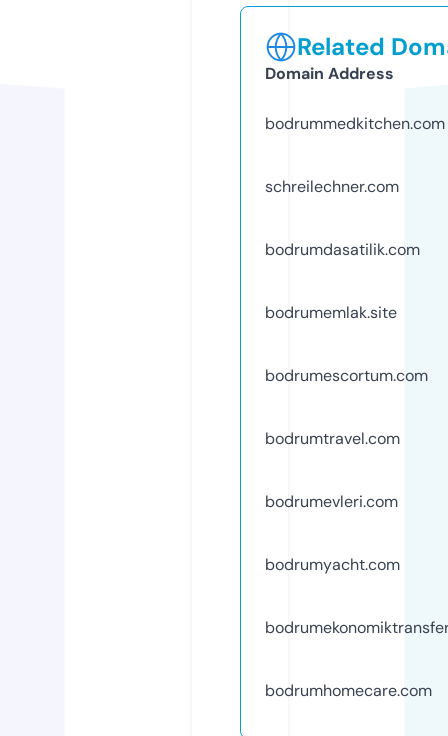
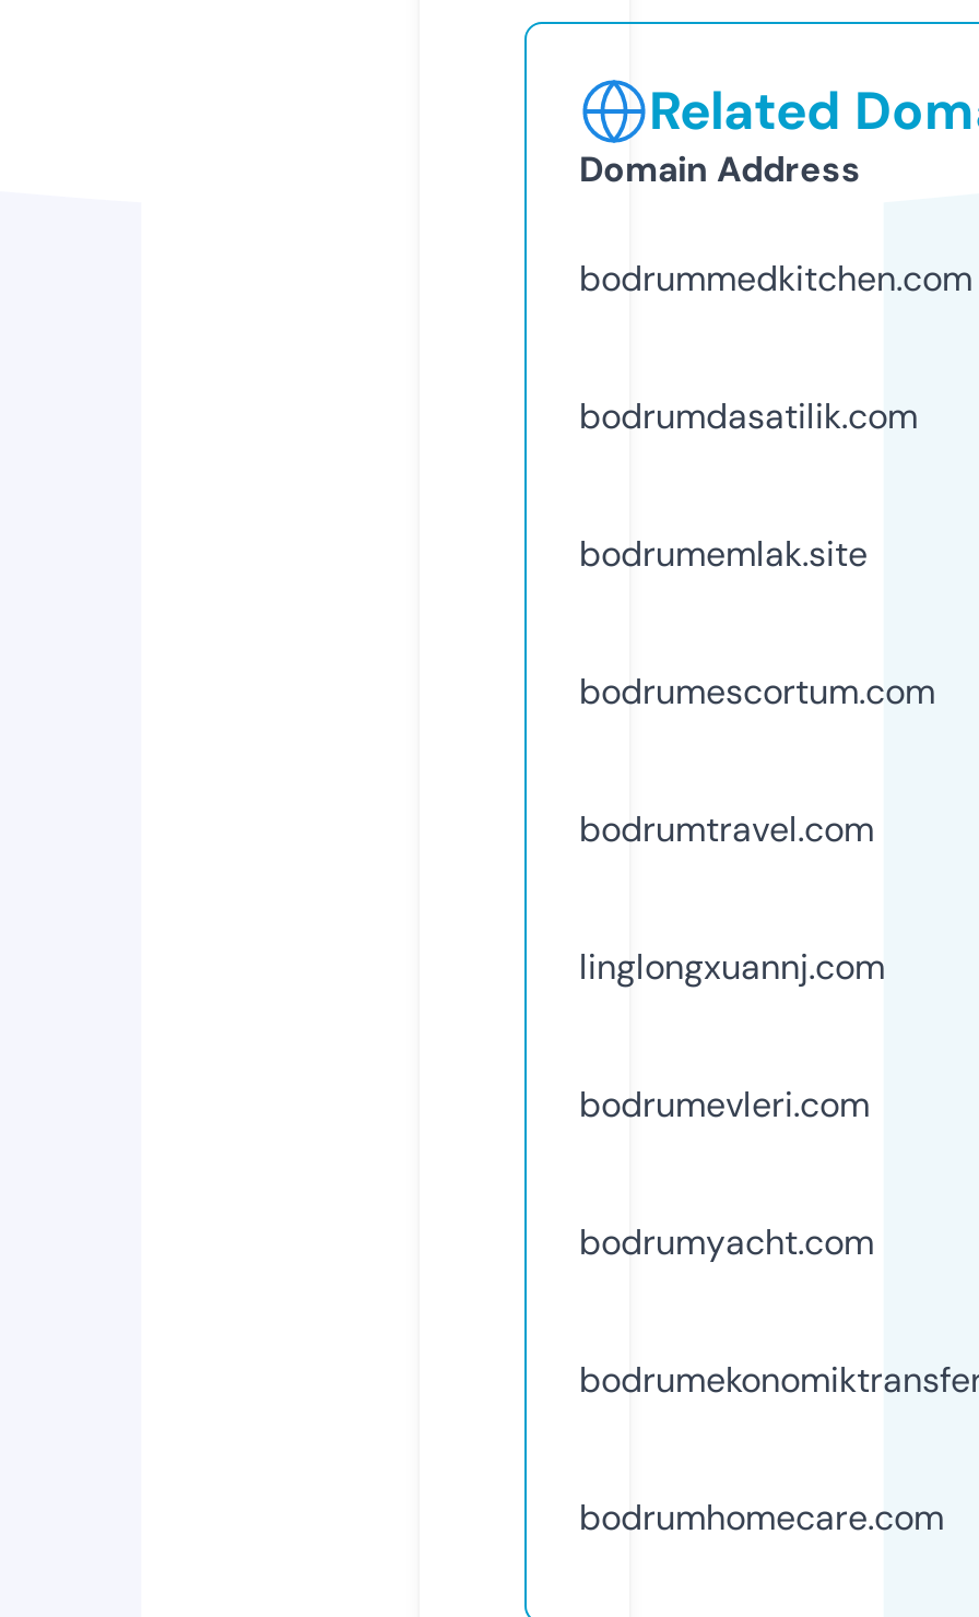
[265,176,399,197] schreilechner.com -> none
moved [265,239,428,449] -> [579,393,935,852]: bodrumdasatilik.com | bodrumemlak.site | bodrumescortum.com | bodrumtravel.com
none -> [579,944,885,989] linglongxuannj.com

